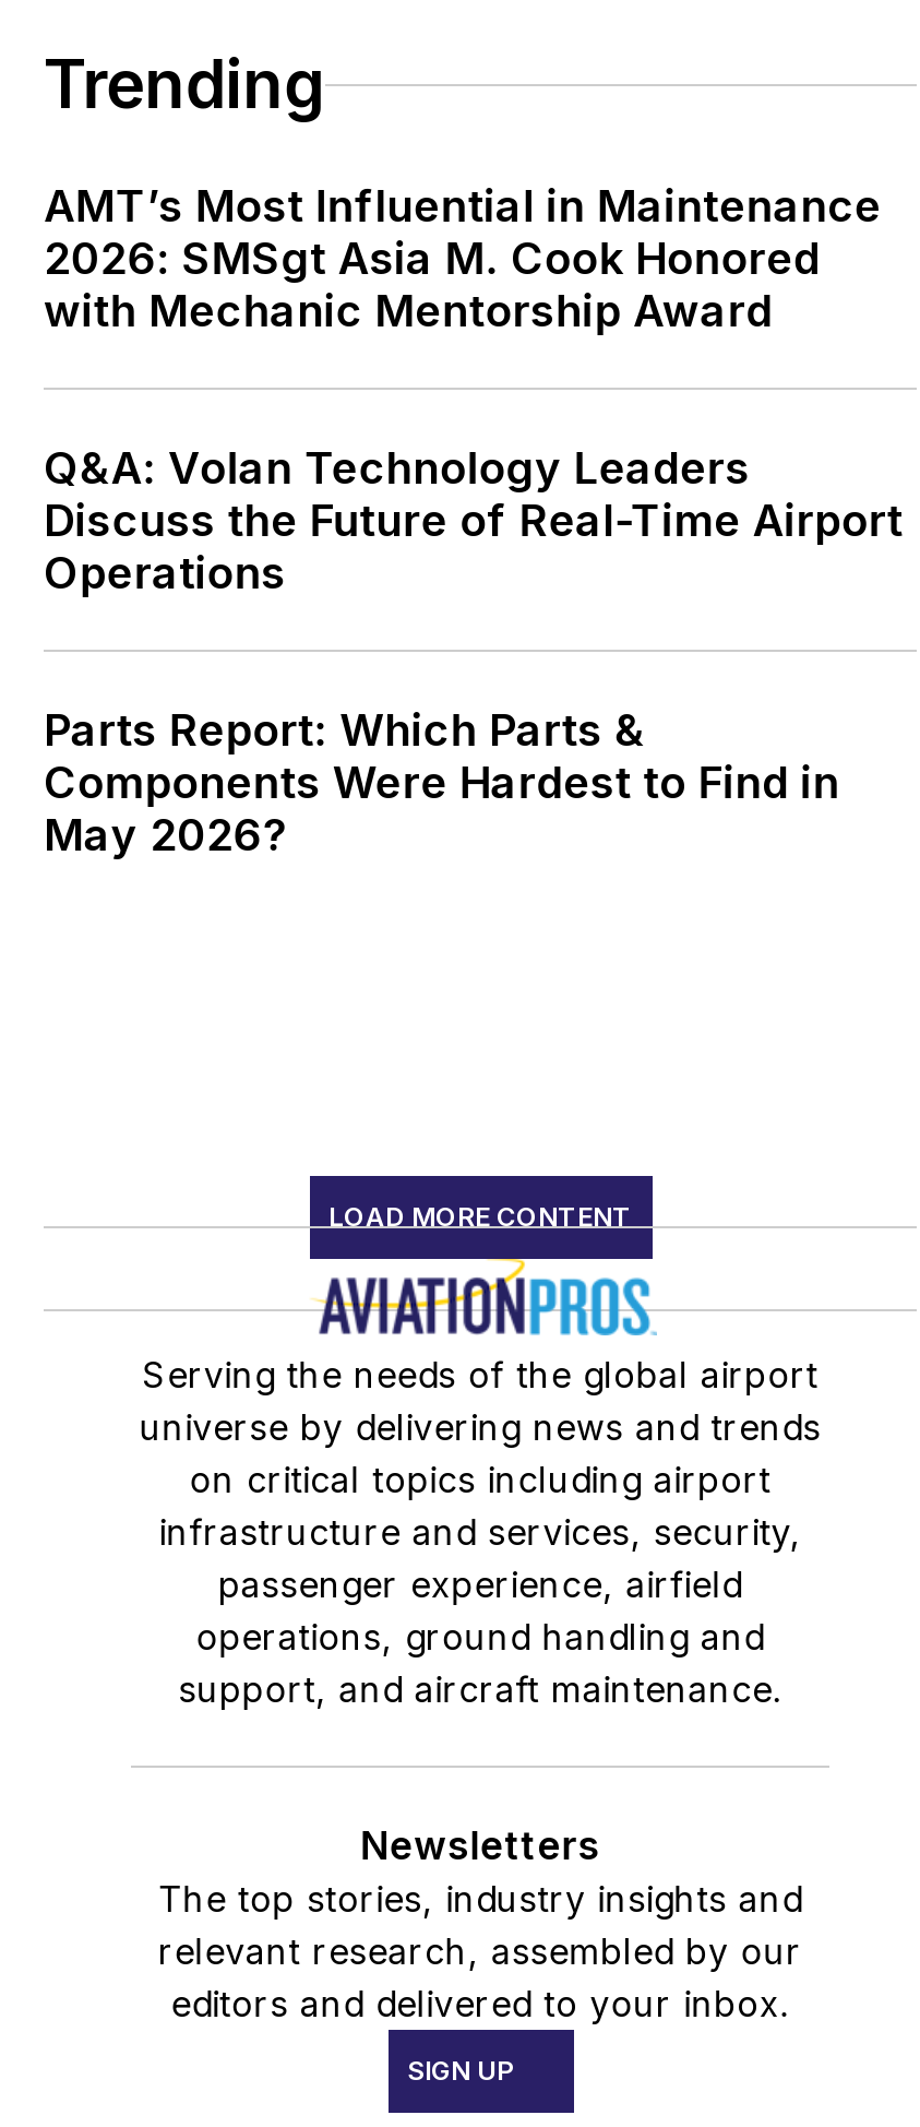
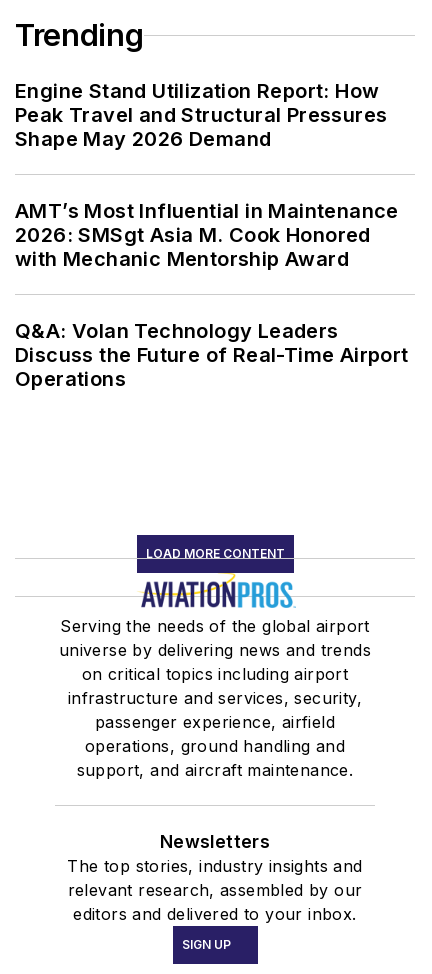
none -> [15,79,387,151] Engine Stand Utilization Report: How | Peak Travel and Structural Pressures | Shape May 2026 Demand
moved [44,181,907,600] -> [15,199,411,391]: AMT’s Most Influential in Maintenance | 2026: SMSgt Asia M. Cook Honored | with Mechanic Mentorship Award | Q&A: Volan Technology Leaders | Discuss the Future of Real-Time Airport | Operations
[44,705,839,862] Parts Report: Which Parts & | Components Were Hardest to Find in | May 2026? -> none

